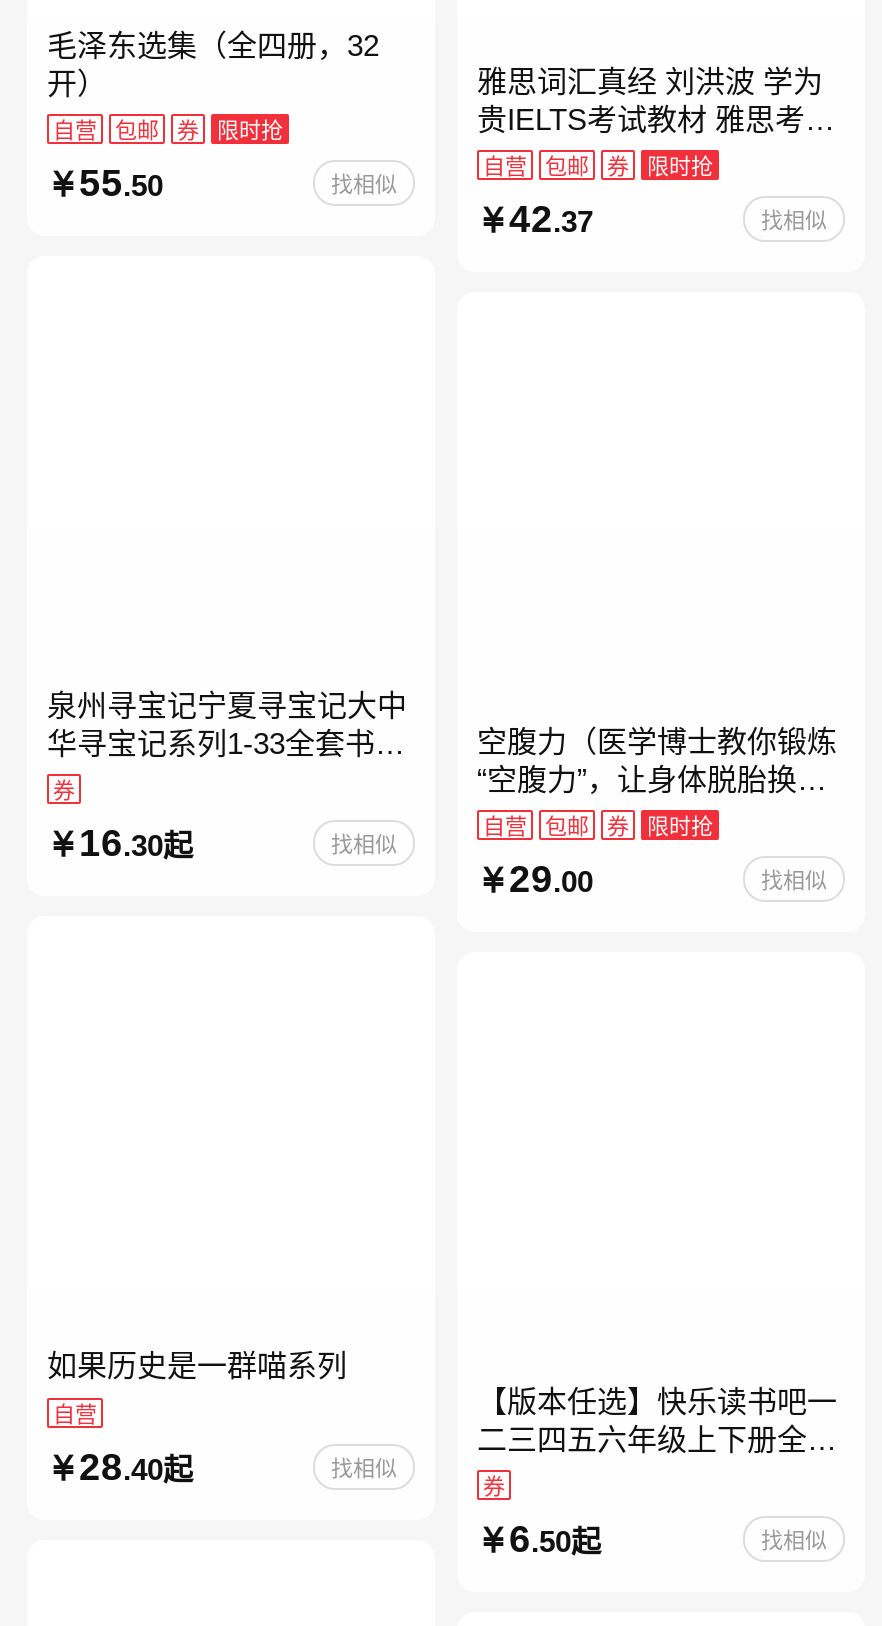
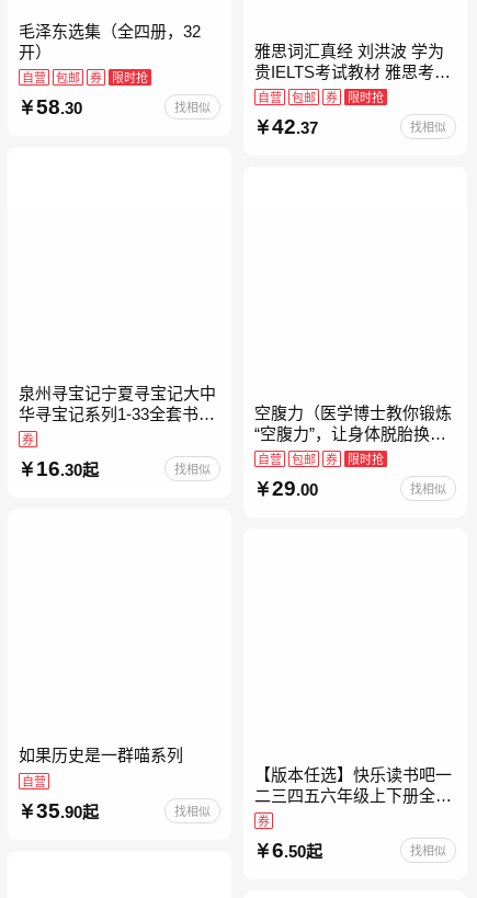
[79,162,163,200] 55.50 -> [36,95,82,116] 58.30
[79,1446,193,1484] 28.40起 -> [36,799,99,820] 35.90起

